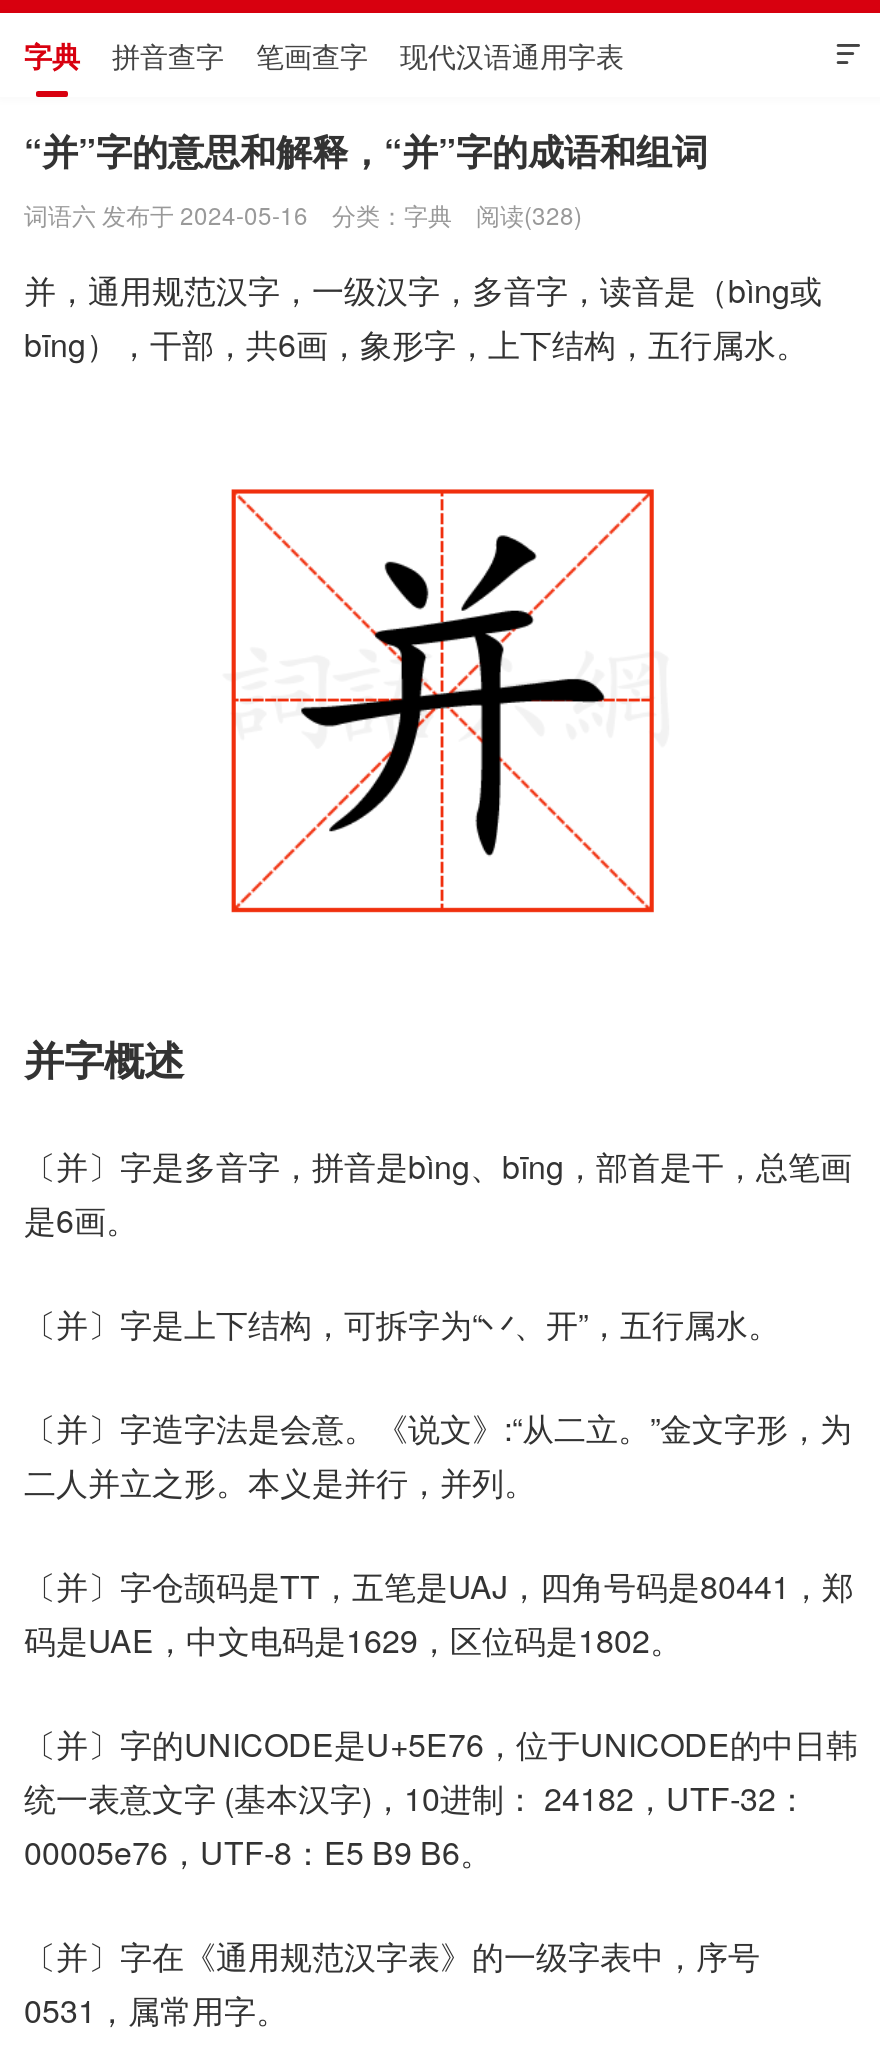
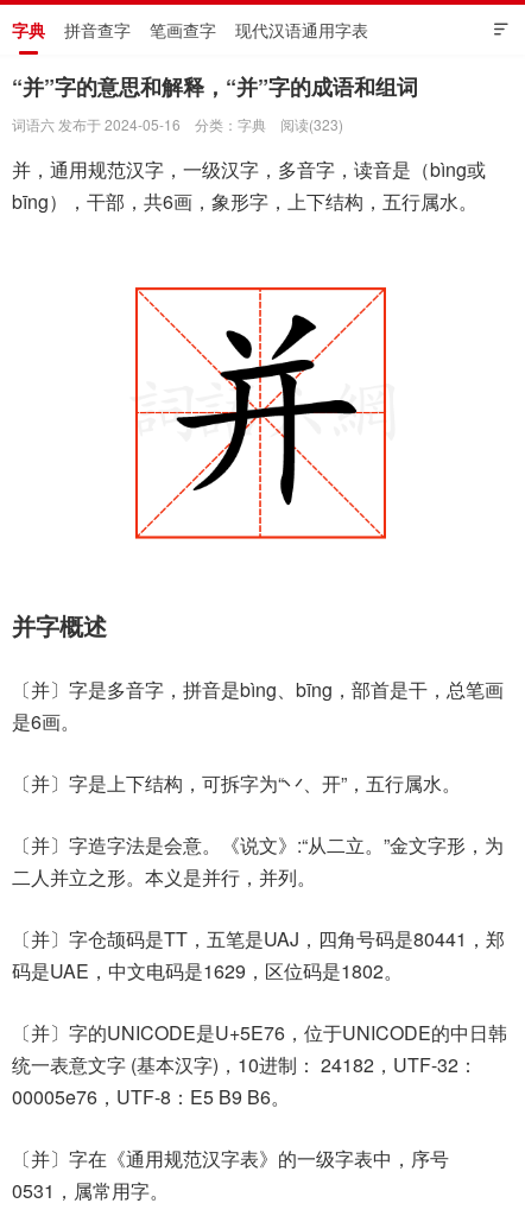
[24,197,582,231] 词语六 发布于 2024-05-16 分类：字典 阅读(328) -> [12,114,343,134] 词语六 发布于 2024-05-16 分类：字典 阅读(323)

